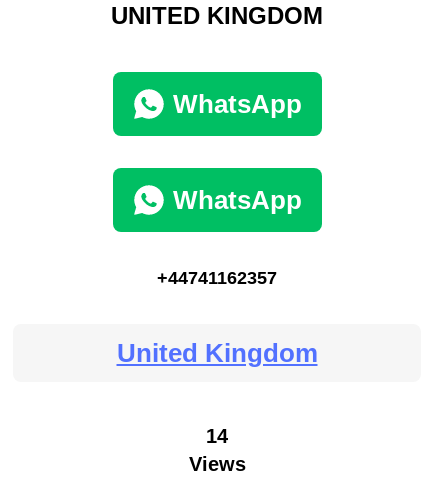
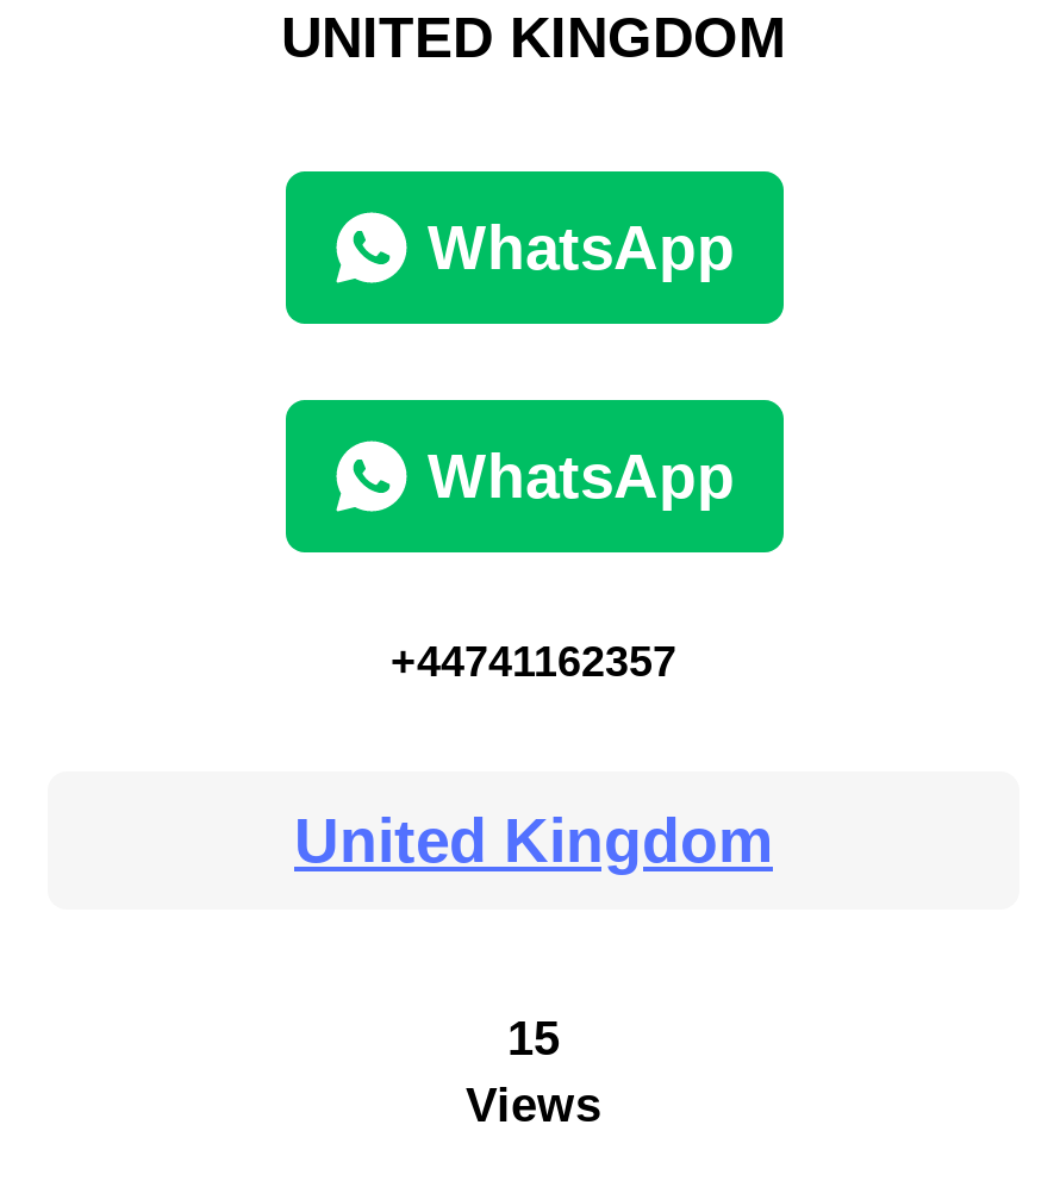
[206,425,228,447] 14 -> [507,1011,560,1064] 15

